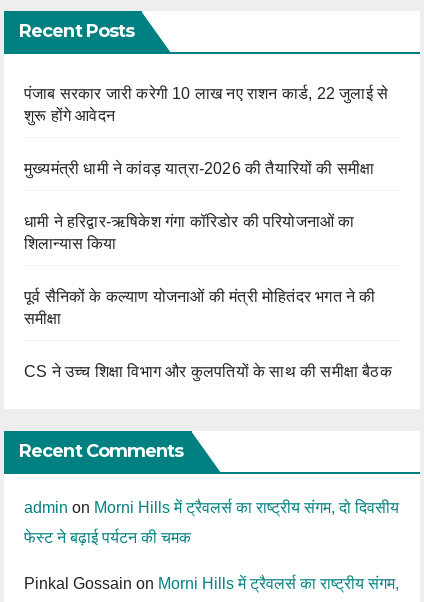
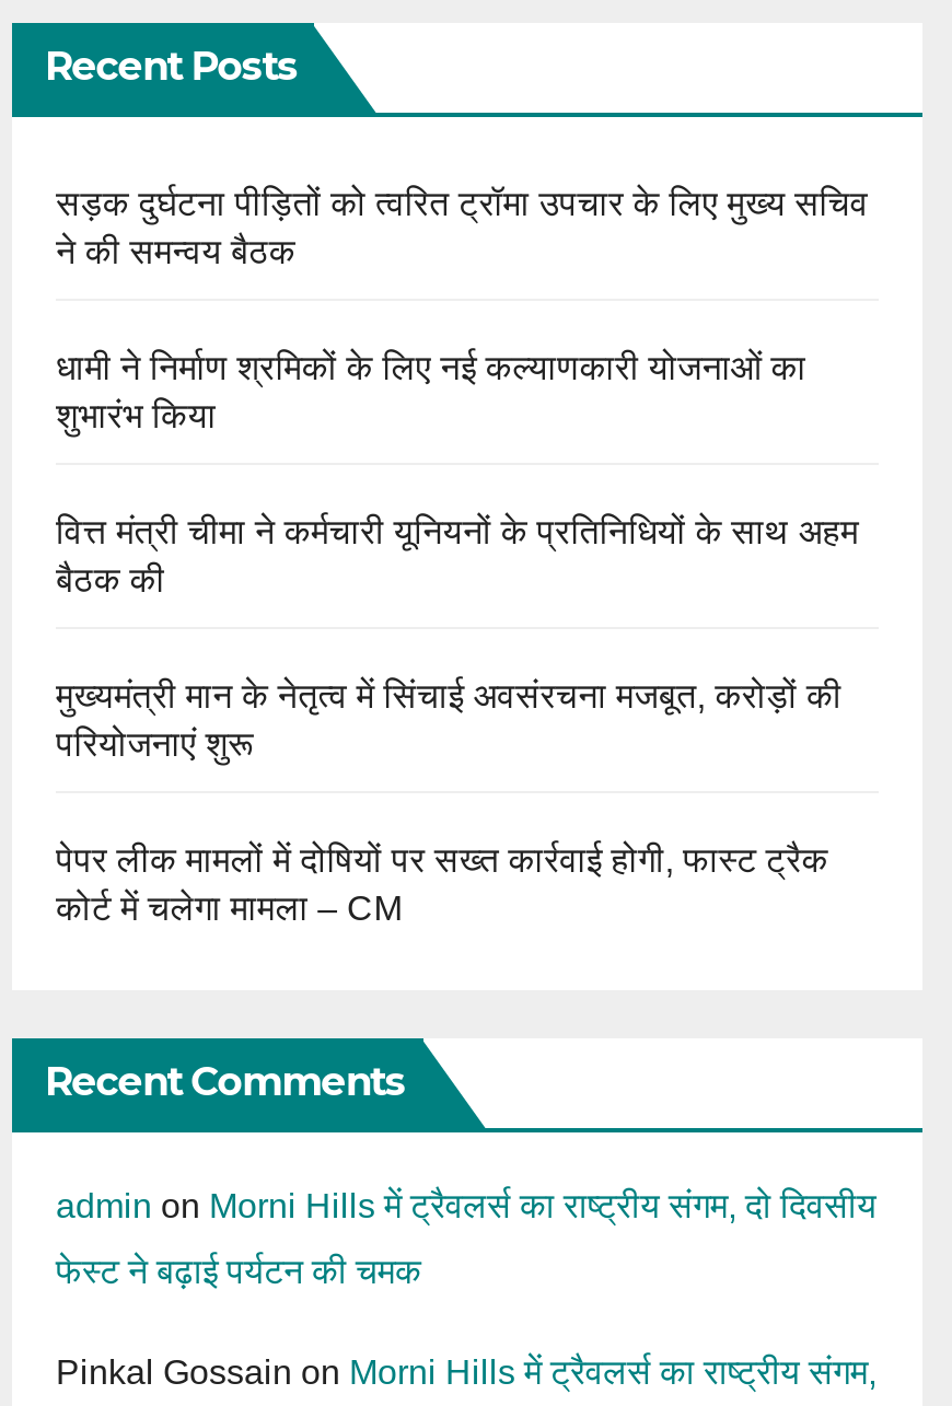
[24,85,388,124] पंजाब सरकार जारी करेगी 10 लाख नए राशन कार्ड, 22 जुलाई से | शुरू होंगे आवेदन -> [56,184,868,270] सड़क दुर्घटना पीड़ितों को त्वरित ट्रॉमा उपचार के लिए मुख्य सचिव | ने की समन्वय बैठक
[24,160,374,177] मुख्यमंत्री धामी ने कांवड़ यात्रा-2026 की तैयारियों की समीक्षा -> [56,349,806,434] धामी ने निर्माण श्रमिकों के लिए नई कल्याणकारी योजनाओं का | शुभारंभ किया
[24,213,355,252] धामी ने हरिद्वार-ऋषिकेश गंगा कॉरिडोर की परियोजनाओं का | शिलान्यास किया -> [56,513,859,598] वित्त मंत्री चीमा ने कर्मचारी यूनियनों के प्रतिनिधियों के साथ अहम | बैठक की
[24,288,376,327] पूर्व सैनिकों के कल्याण योजनाओं की मंत्री मोहितंदर भगत ने की | समीक्षा -> [56,677,842,762] मुख्यमंत्री मान के नेतृत्व में सिंचाई अवसंरचना मजबूत, करोड़ों की | परियोजनाएं शुरू
[24,363,392,380] CS ने उच्च शिक्षा विभाग और कुलपतियों के साथ की समीक्षा बैठक -> [56,841,828,926] पेपर लीक मामलों में दोषियों पर सख्त कार्रवाई होगी, फास्ट ट्रैक | कोर्ट में चलेगा मामला – CM

